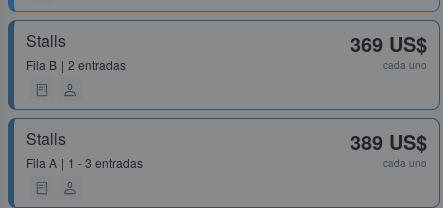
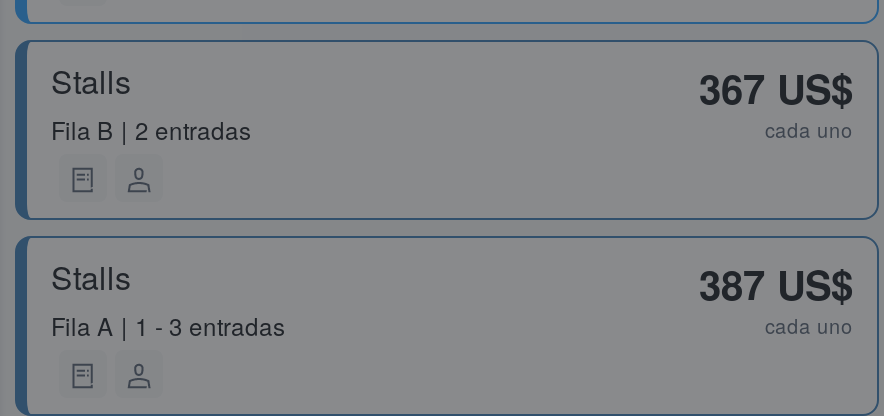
[350,29,427,58] 369 US$ -> [699,59,853,117] 367 US$
[350,127,427,156] 389 US$ -> [699,255,853,313] 387 US$

